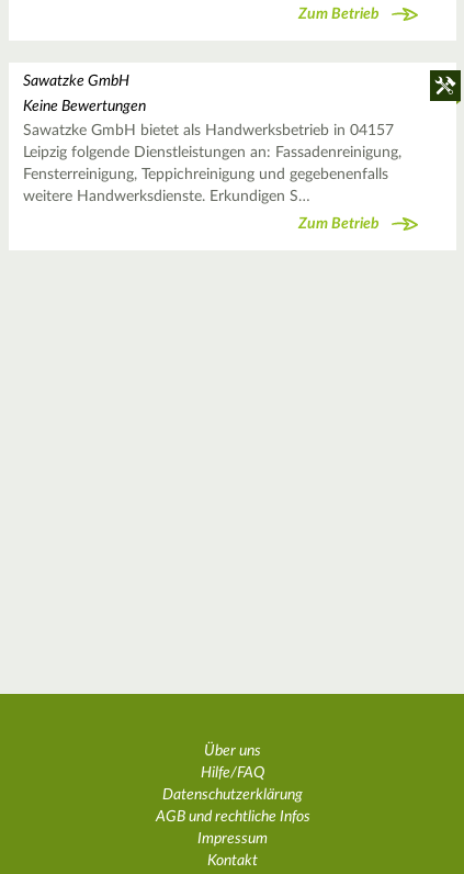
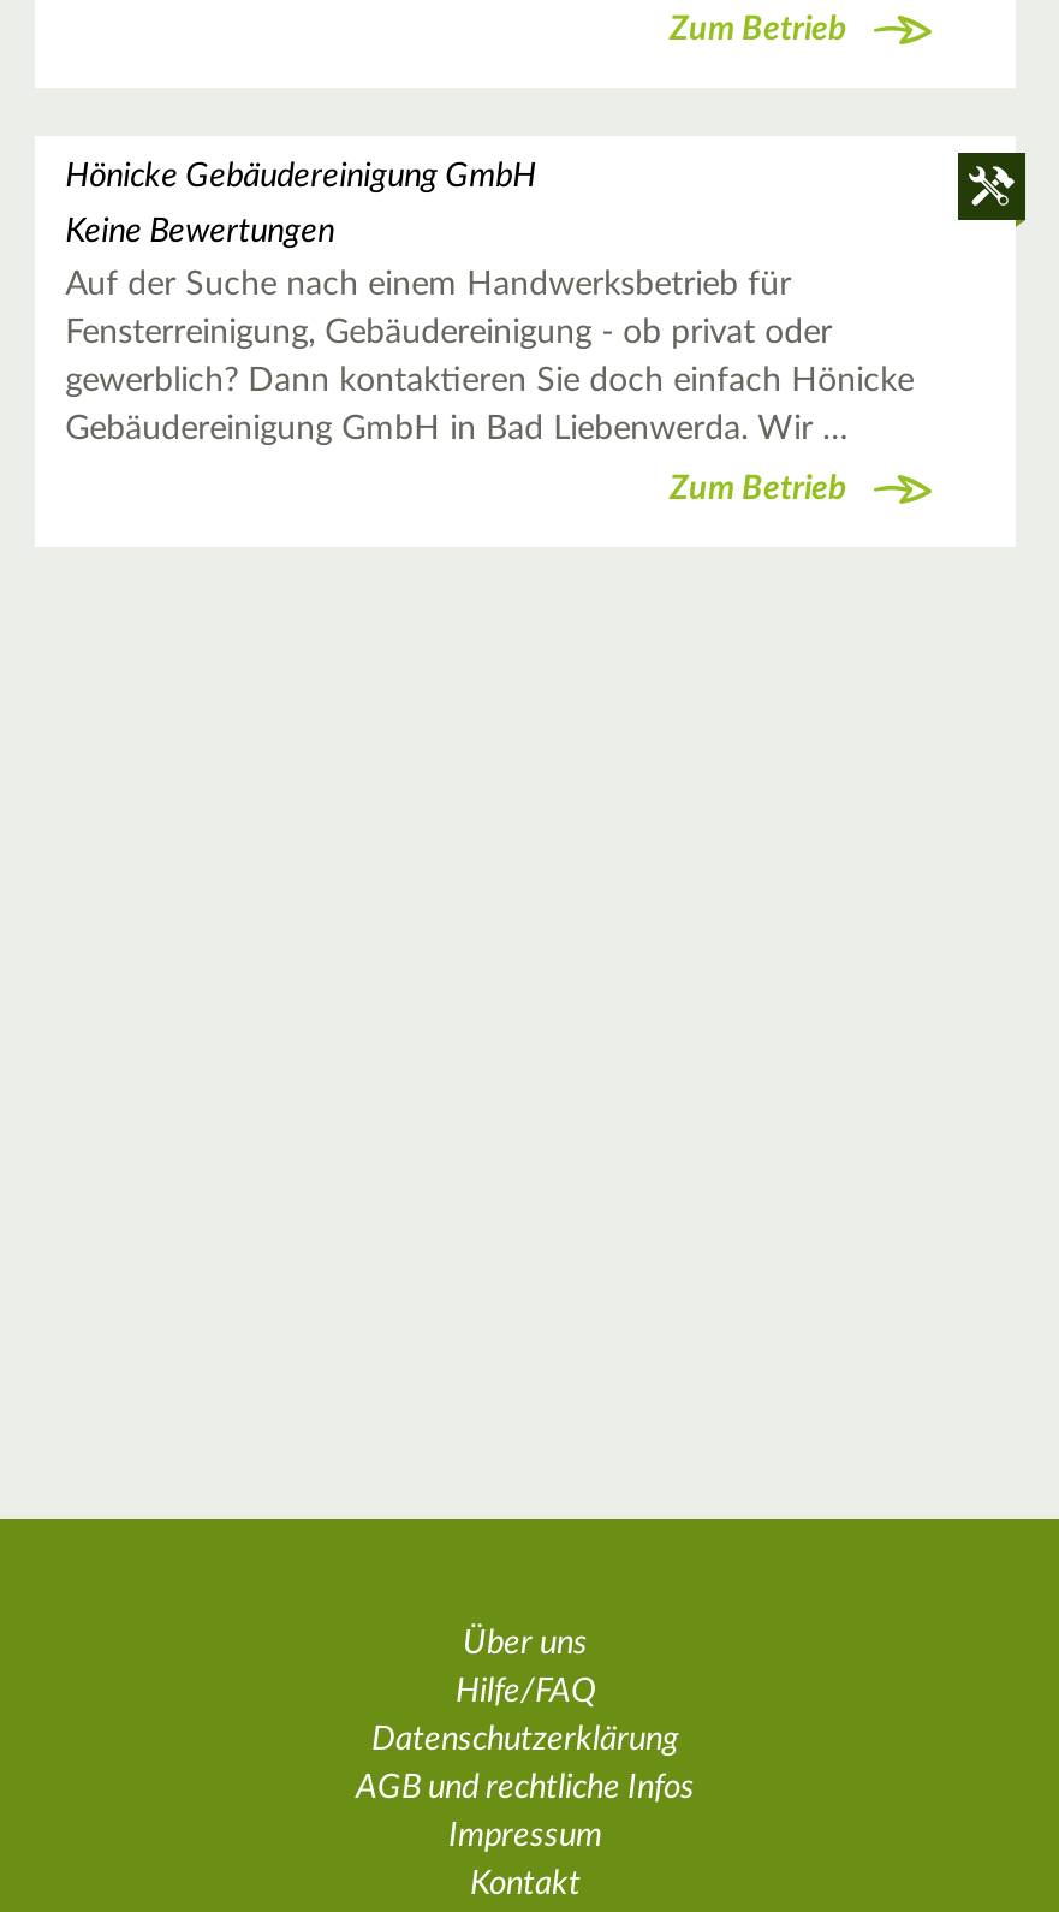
[23,74,129,89] Sawatzke GmbH -> [65,160,536,194] Hönicke Gebäudereinigung GmbH
[23,123,401,205] Sawatzke GmbH bietet als Handwerksbetrieb in 04157 | Leipzig folgende Dienstleistungen an: Fassadenreinigung, | Fensterreinigung, Teppichreinigung und gegebenenfalls | weitere Handwerksdienste. Erkundigen S… -> [65,269,914,447] Auf der Suche nach einem Handwerksbetrieb für | Fensterreinigung, Gebäudereinigung - ob privat oder | gewerblich? Dann kontaktieren Sie doch einfach Hönicke | Gebäudereinigung GmbH in Bad Liebenwerda. Wir …

